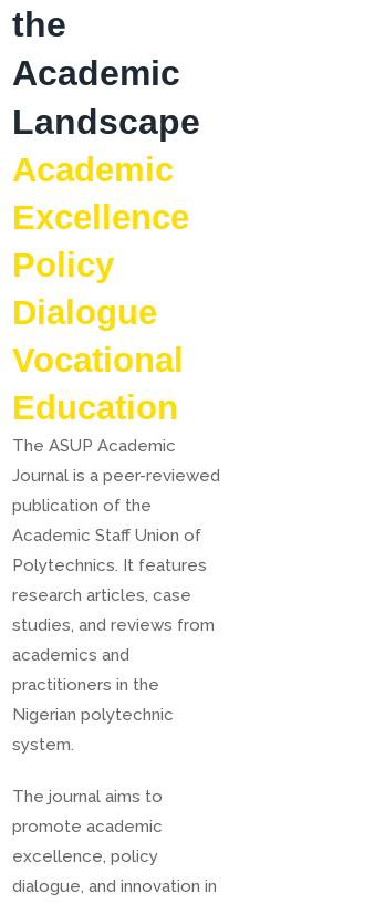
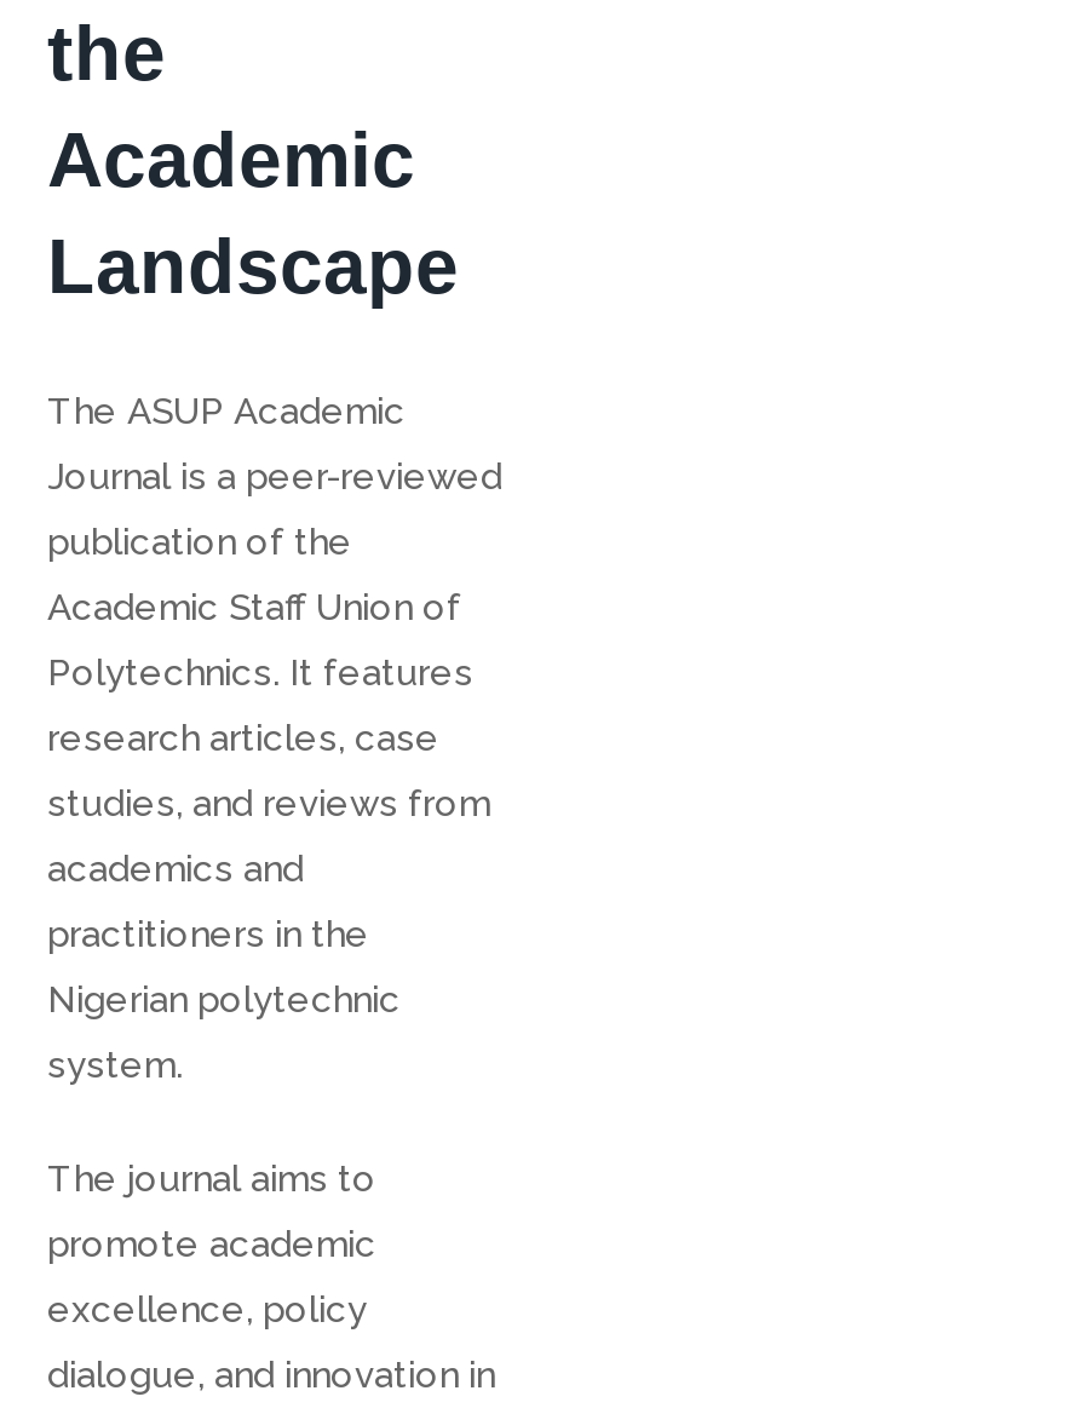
[12,150,189,427] Academic | Excellence | Policy | Dialogue | Vocational | Education -> none

